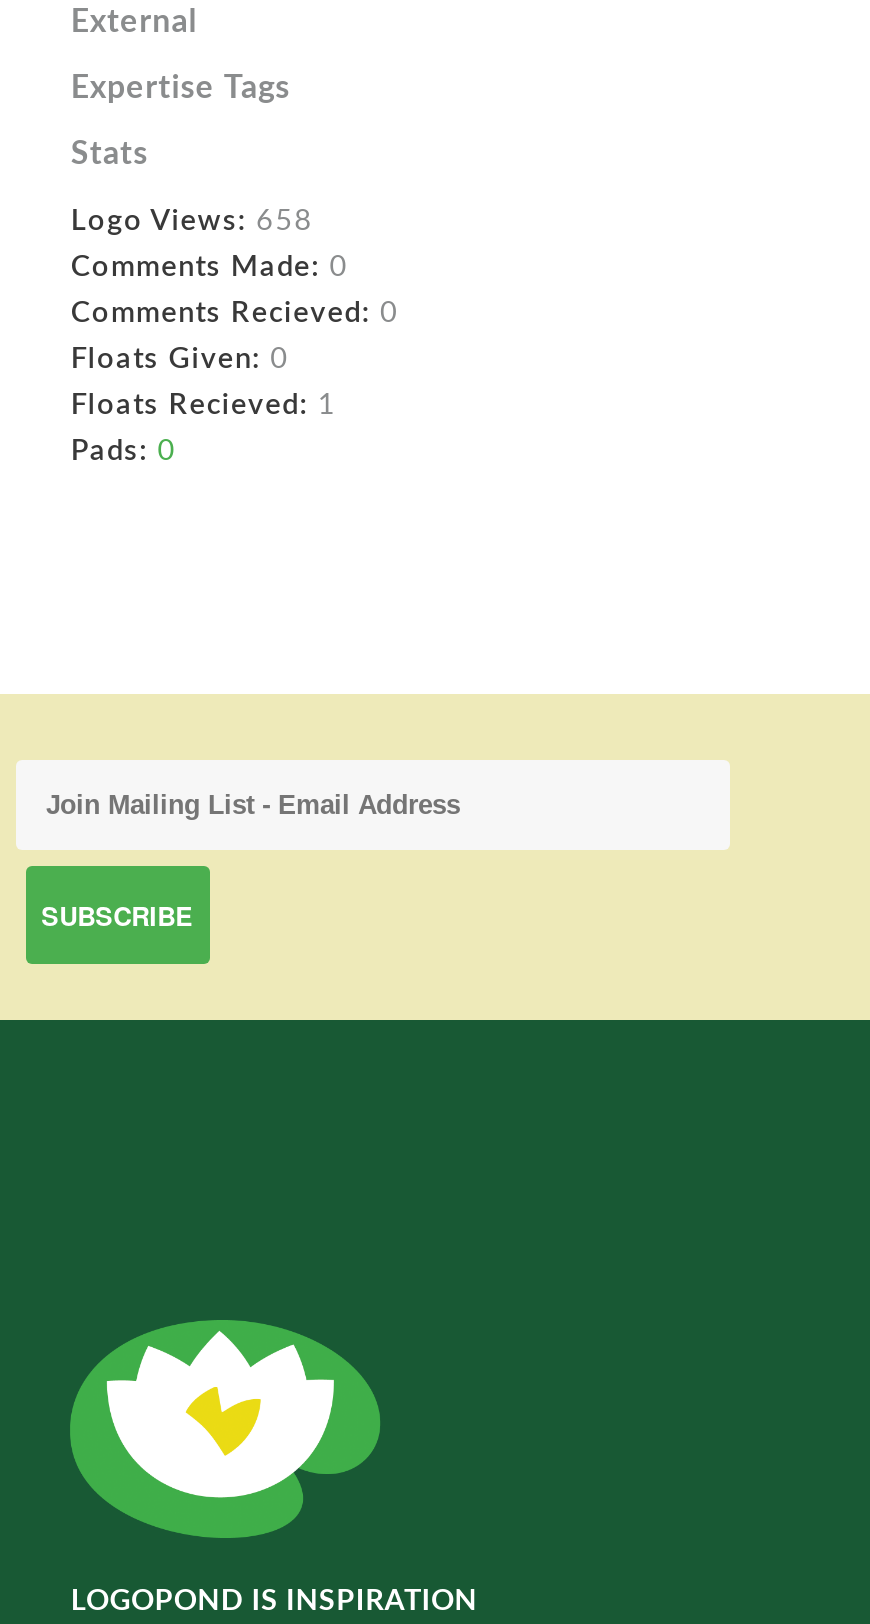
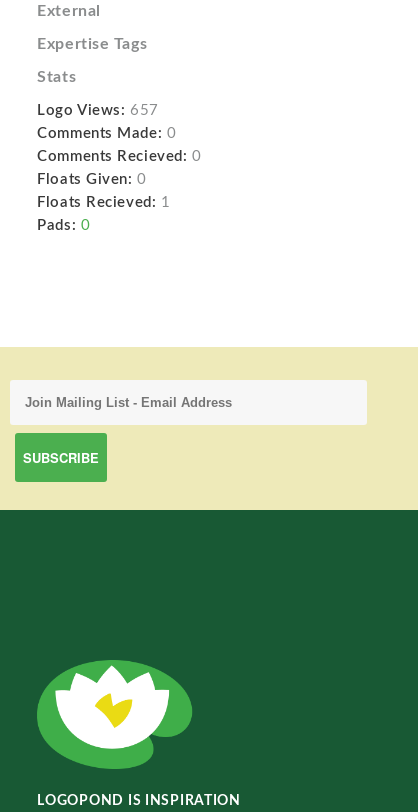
[71,206,314,236] Logo Views: 658 -> [37,103,159,118] Logo Views: 657

